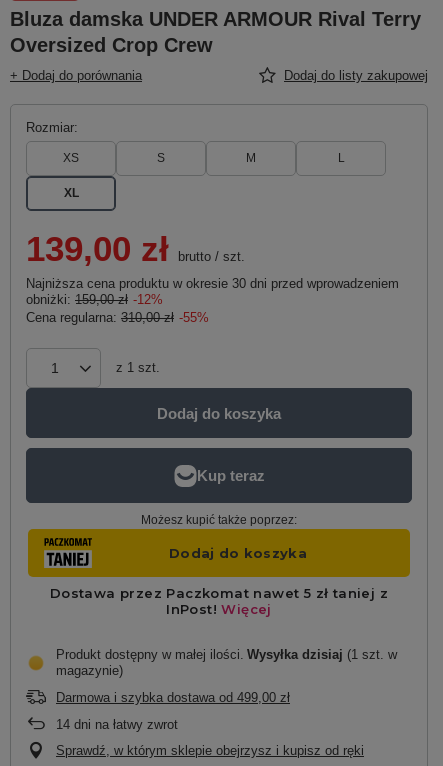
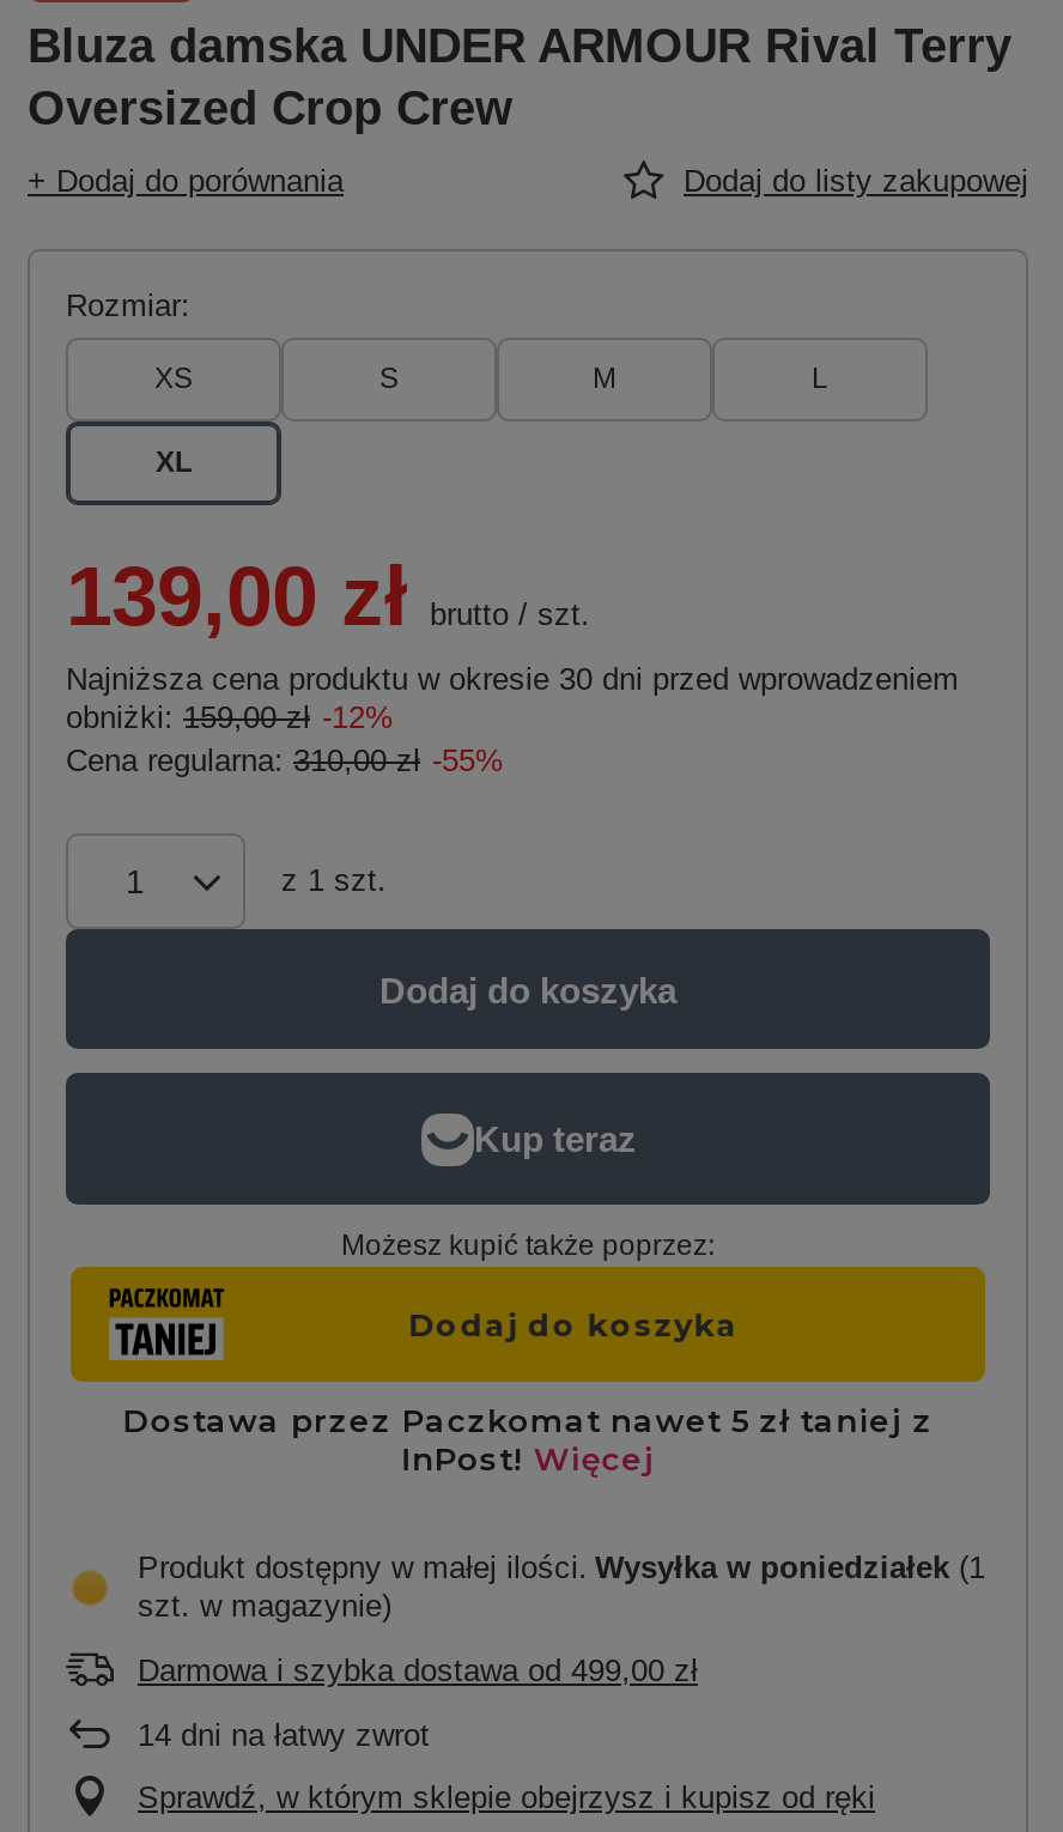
[56,647,397,678] Produkt dostępny w małej ilości Wysyłka dzisiaj (1 szt. w | magazynie) -> [138,1549,985,1624] Produkt dostępny w małej ilości Wysyłka w poniedziałek (1 | szt. w magazynie)

